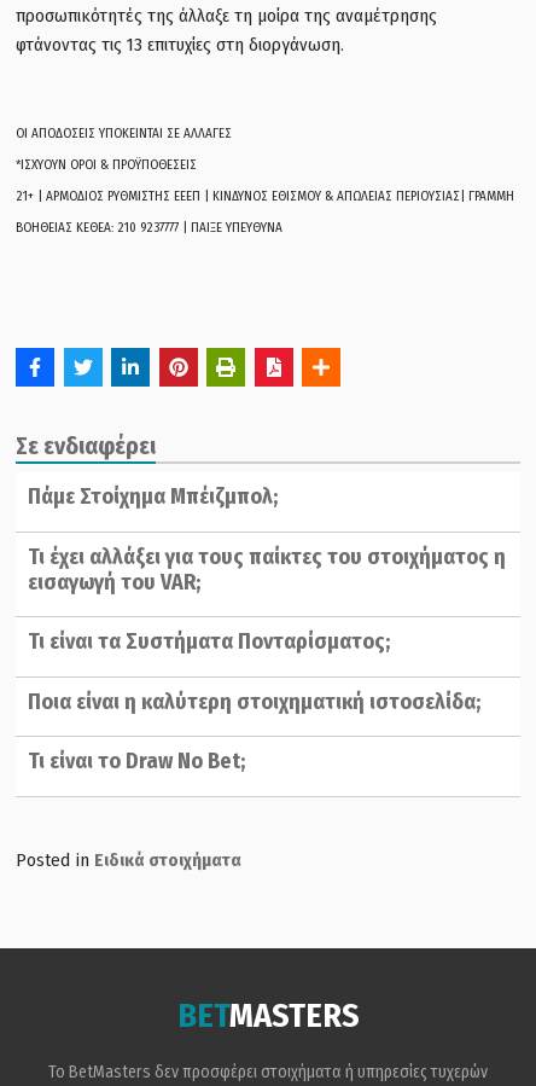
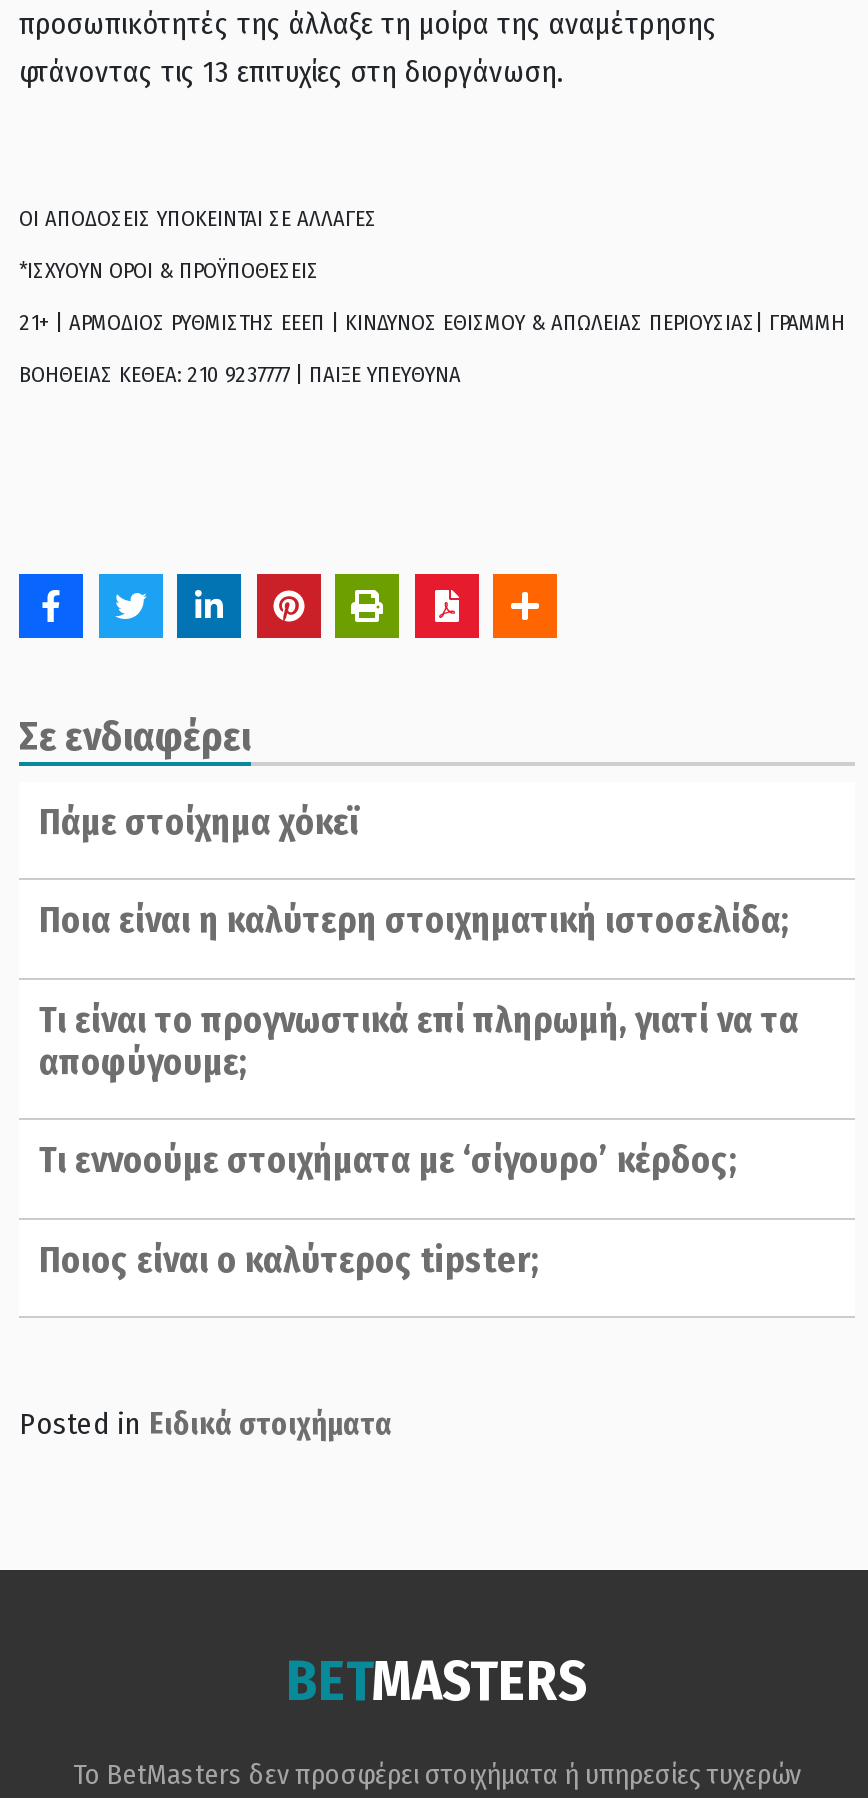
[28,483,506,655] Πάμε Στοίχημα Μπέιζμπολ; | Τι έχει αλλάξει για τους παίκτες του στοιχήματος η | εισαγωγή του VAR; | Τι είναι τα Συστήματα Πονταρίσματος; -> [39,800,359,844] Πάμε στοίχημα χόκεϊ
moved [28,688,480,715] -> [39,899,789,943]: Ποια είναι η καλύτερη στοιχηματική ιστοσελίδα;
[28,748,245,774] Τι είναι το Draw No Bet; -> [39,998,799,1282] Τι είναι το προγνωστικά επί πληρωμή, γιατί να τα | αποφύγουμε; | Τι εννοούμε στοιχήματα με ‘σίγουρο’ κέρδος; | Ποιος είναι ο καλύτερος tipster;

